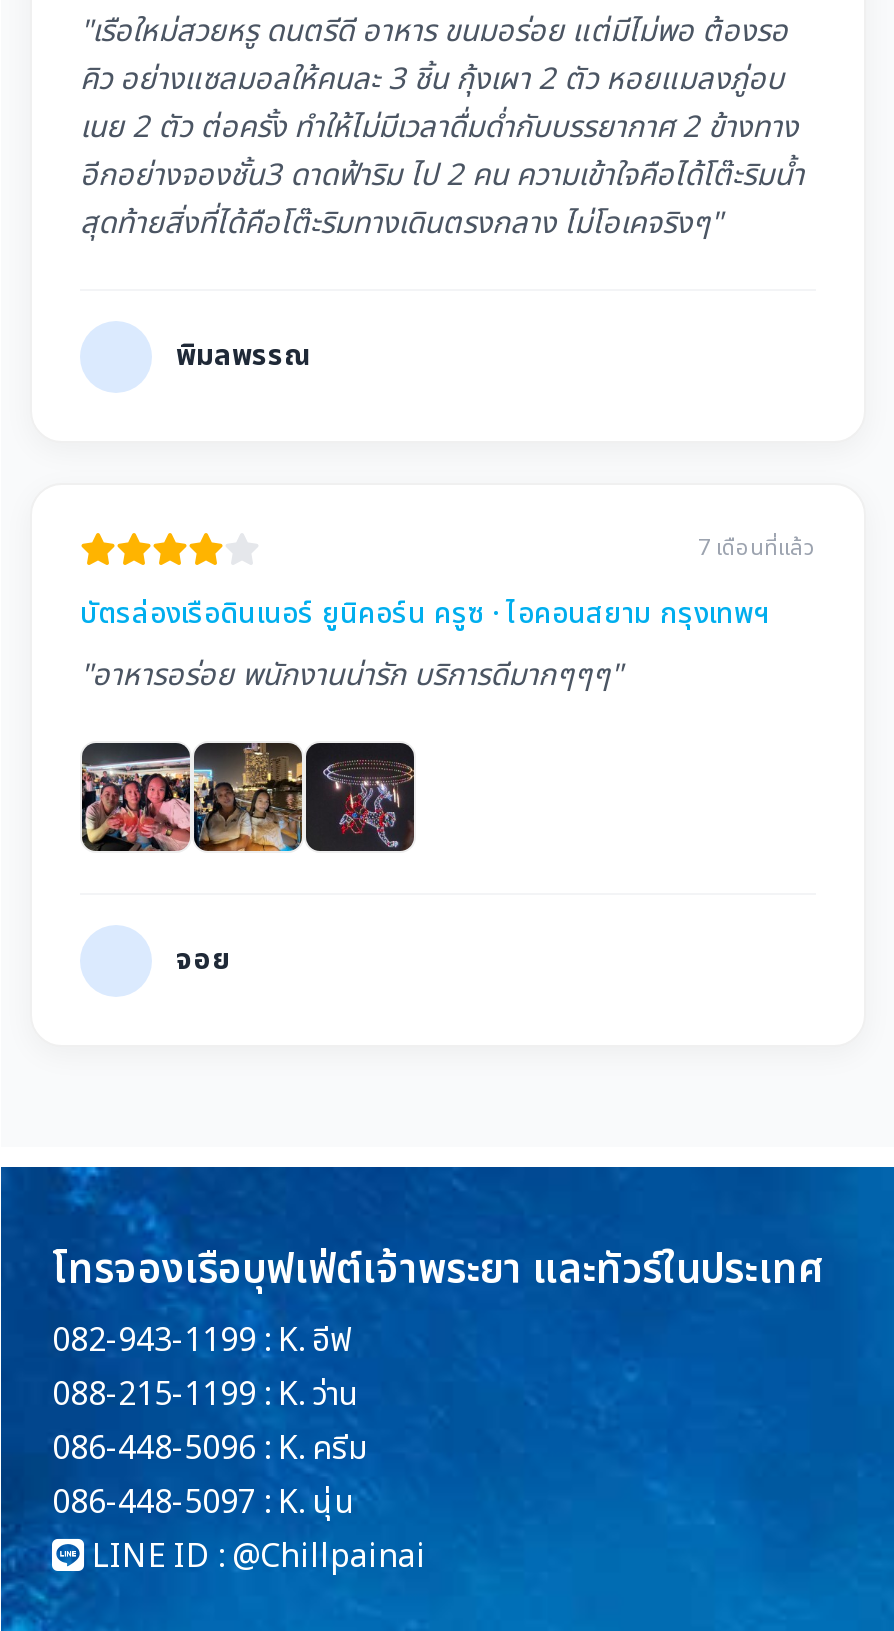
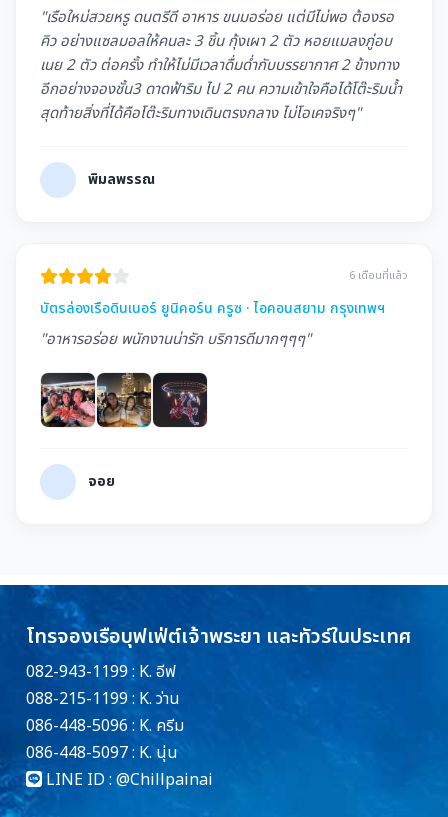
[698,531,816,565] 7 เดือนที่แล้ว -> [349,267,408,284] 6 เดือนที่แล้ว

